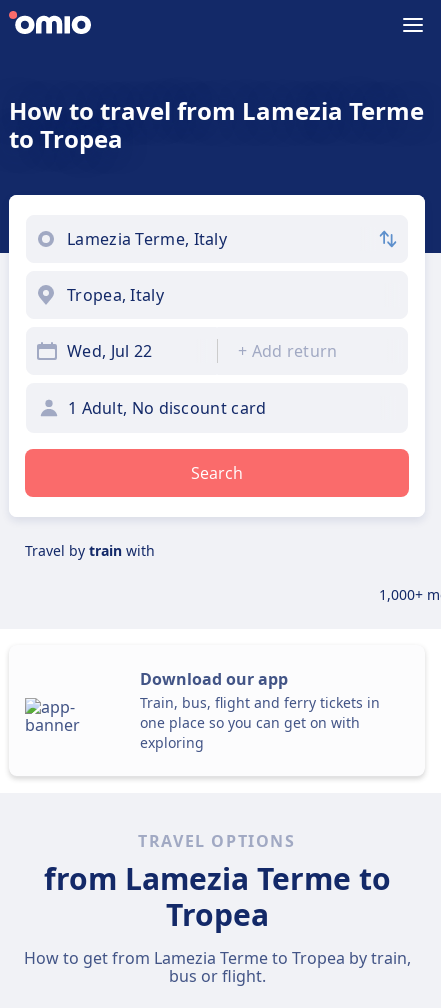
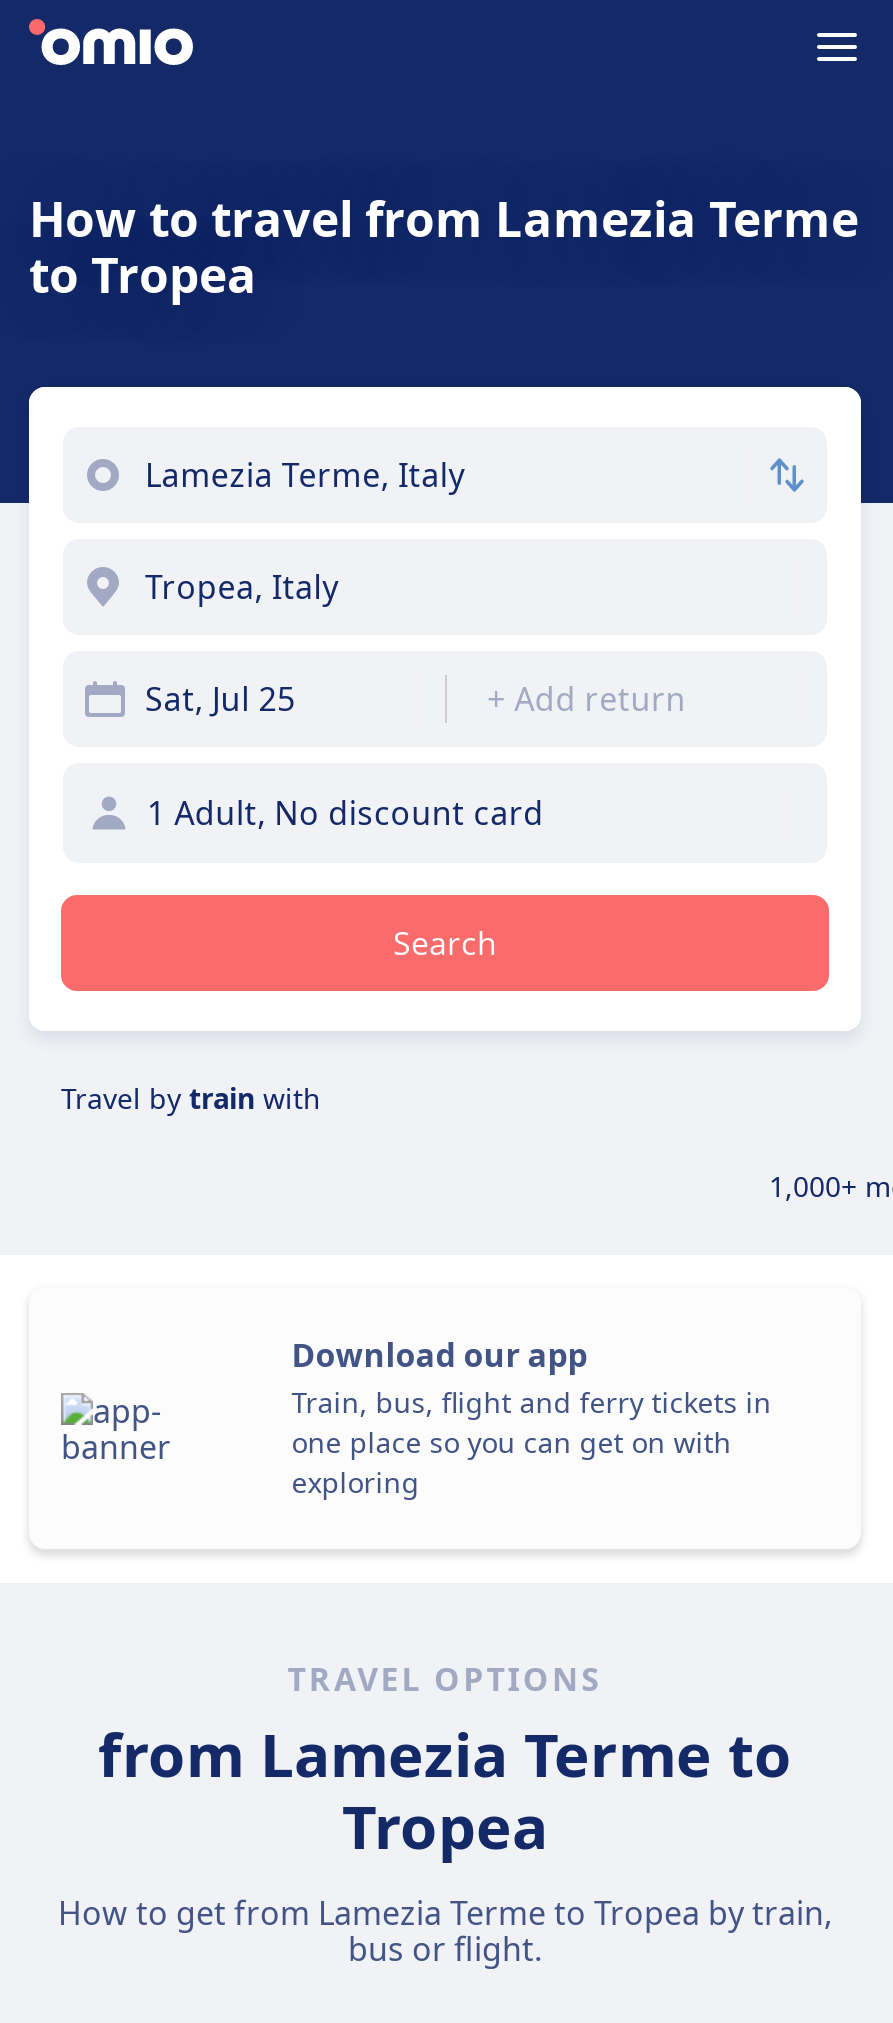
[67,340,152,362] Wed, Jul 22 -> [145,677,296,721] Sat, Jul 25

